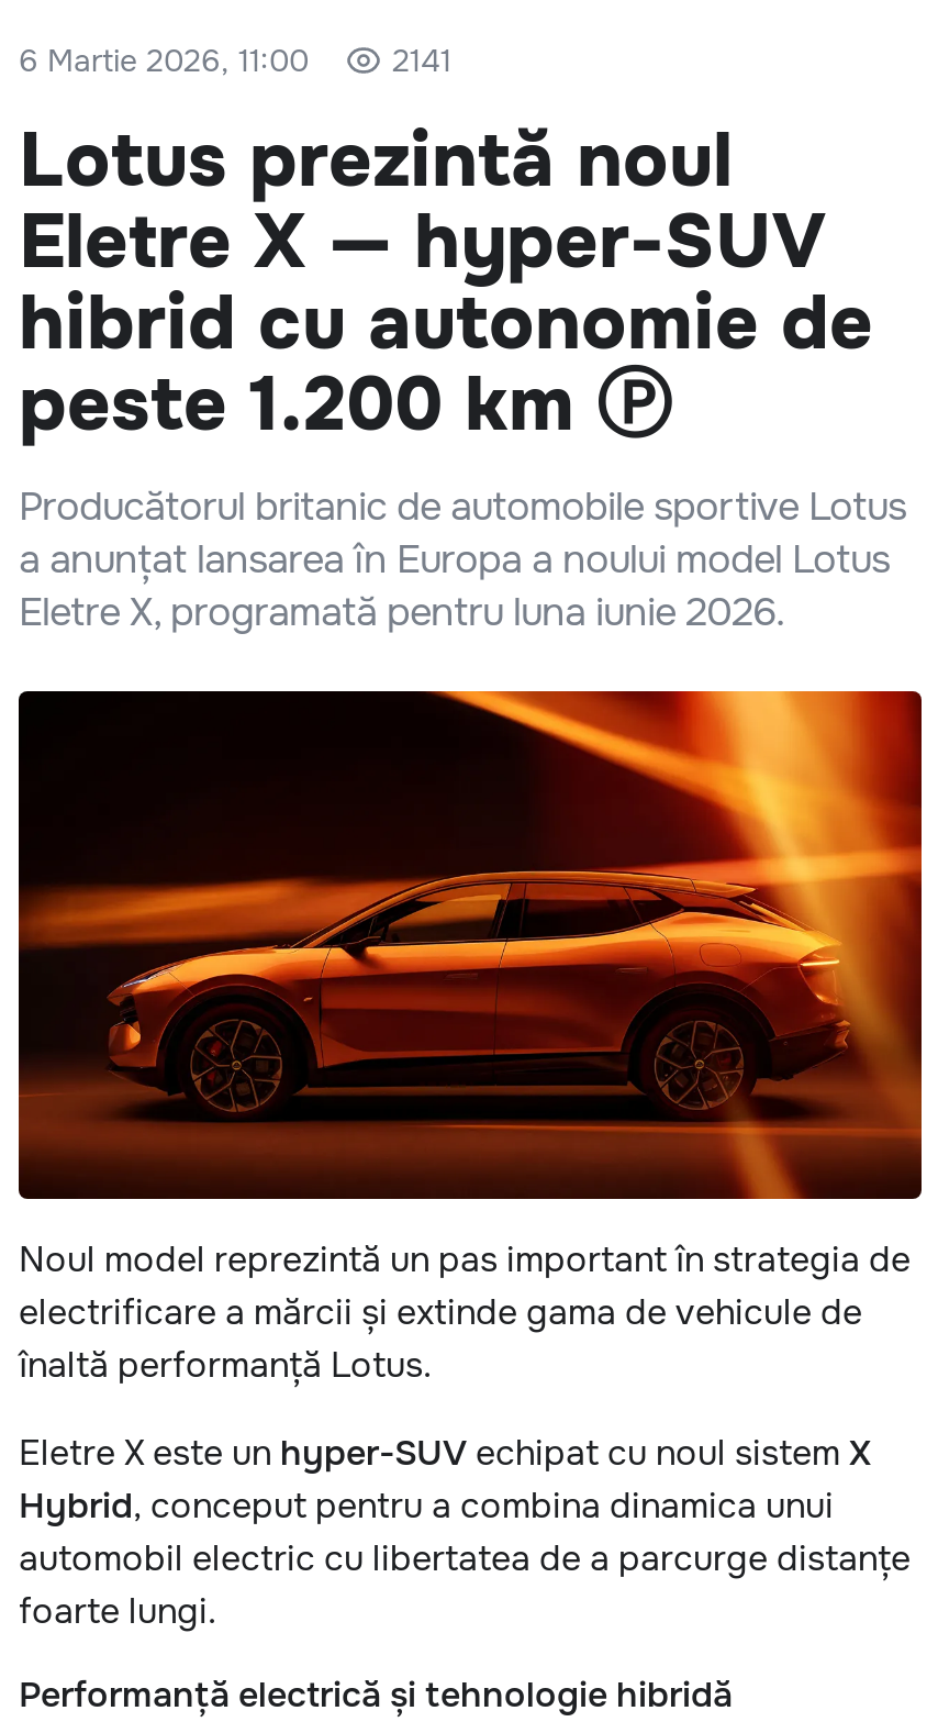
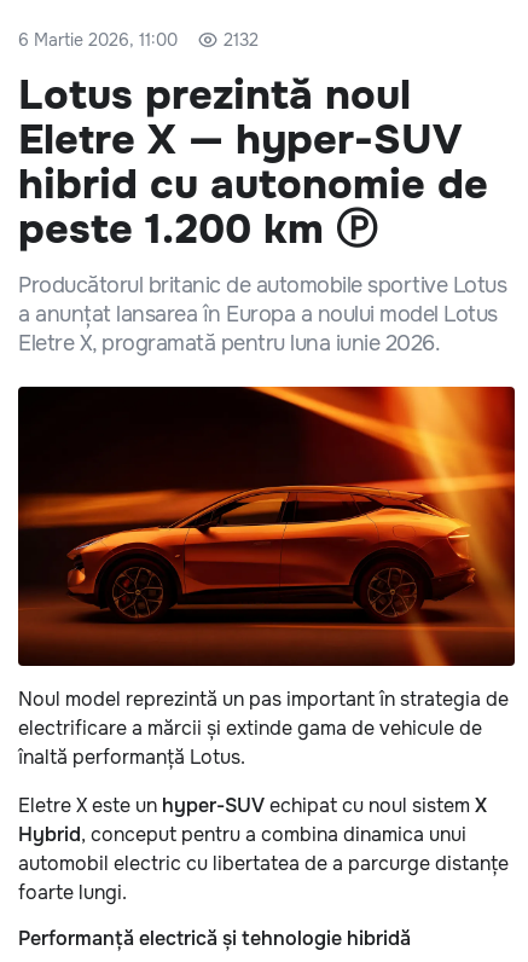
[392,40,451,80] 2141 -> [224,29,259,50] 2132

